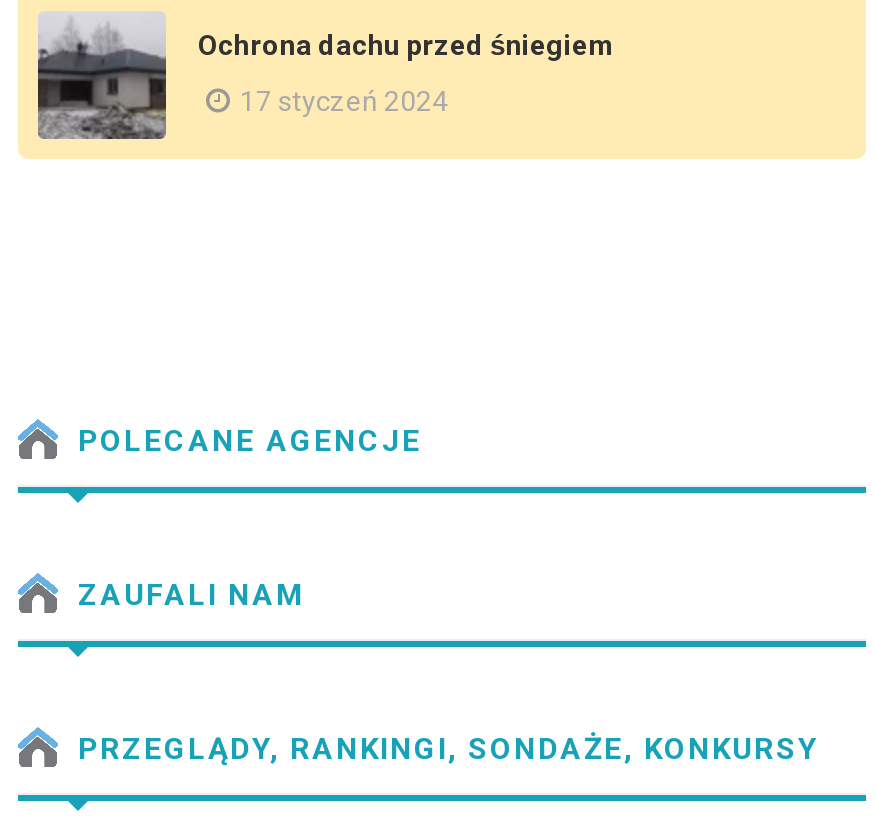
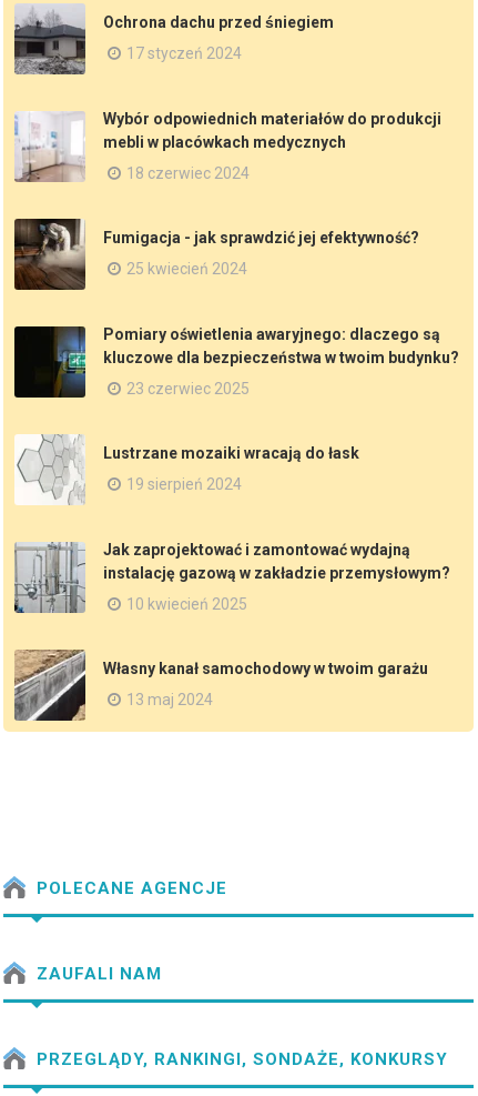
none -> [13,109,441,183] [image] | Wybór odpowiednich materiałów do produkcji | mebli w placówkach medycznych | 18 czerwiec 2024
none -> [13,218,419,291] [image] | Fumigacja - jak sprawdzić jej efektywność? | 25 kwiecień 2024
none -> [13,325,459,399] [image] | Pomiary oświetlenia awaryjnego: dlaczego są | kluczowe dla bezpieczeństwa w twoim budynku? | 23 czerwiec 2025
none -> [13,540,450,614] [image] | Jak zaprojektować i zamontować wydajną | instalację gazową w zakładzie przemysłowym? | 10 kwiecień 2025
none -> [14,434,359,505] [image] | Lustrzane mozaiki wracają do łask | 19 sierpień 2024
none -> [14,648,428,721] [image] | Własny kanał samochodowy w twoim garażu | 13 maj 2024

